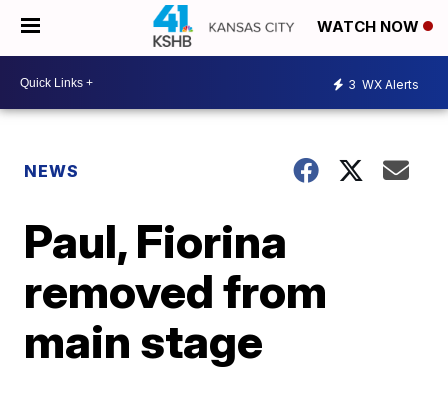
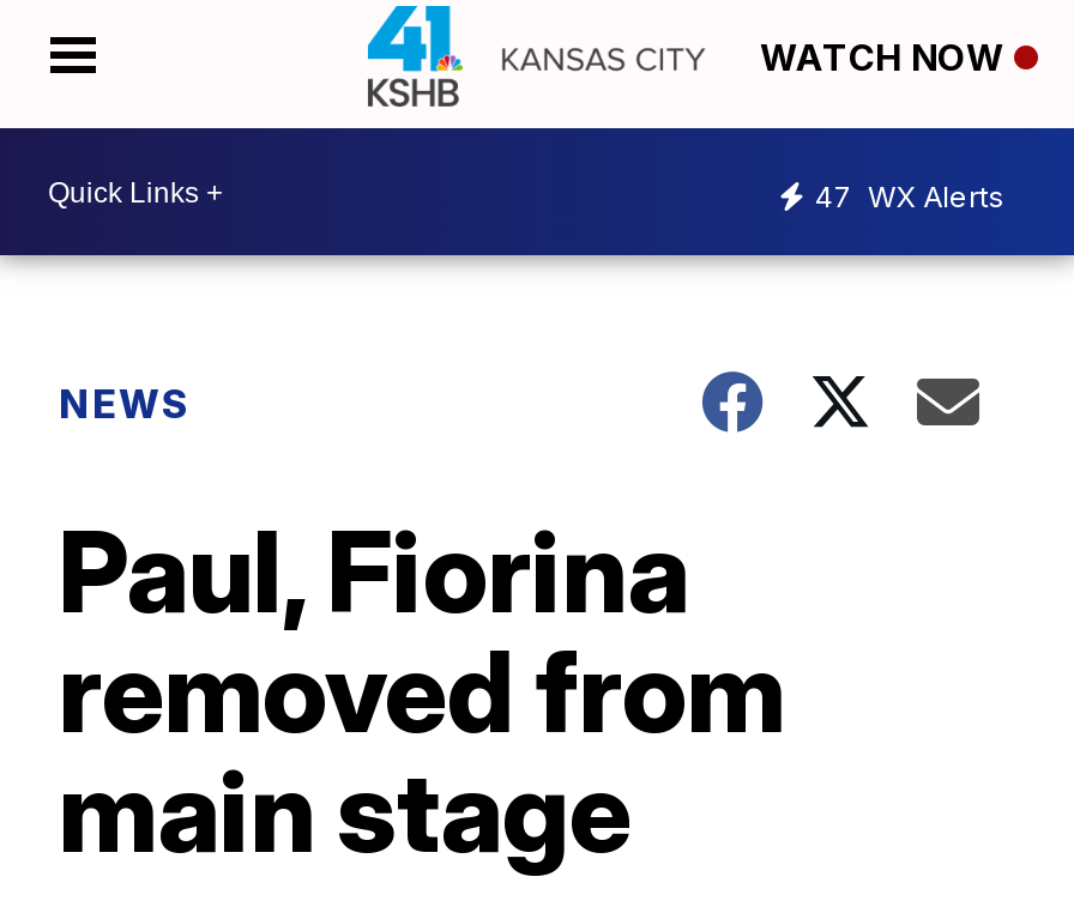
[348,76,419,91] 3 WX Alerts -> [815,177,1004,213] 47 WX Alerts

